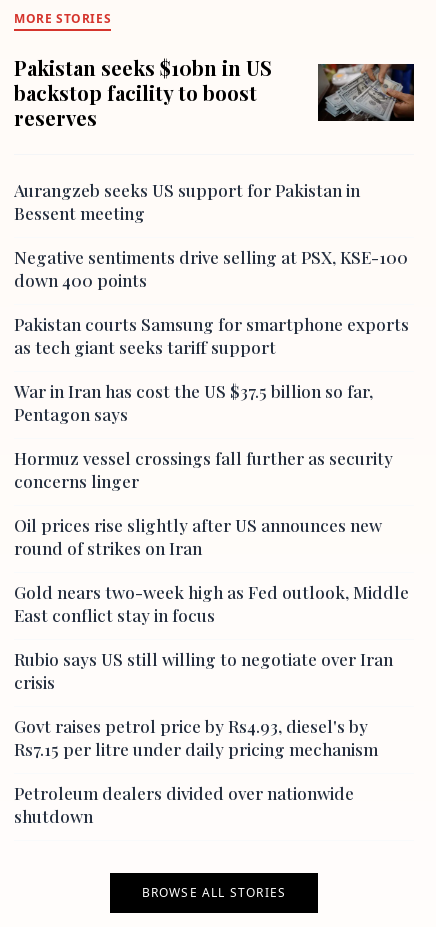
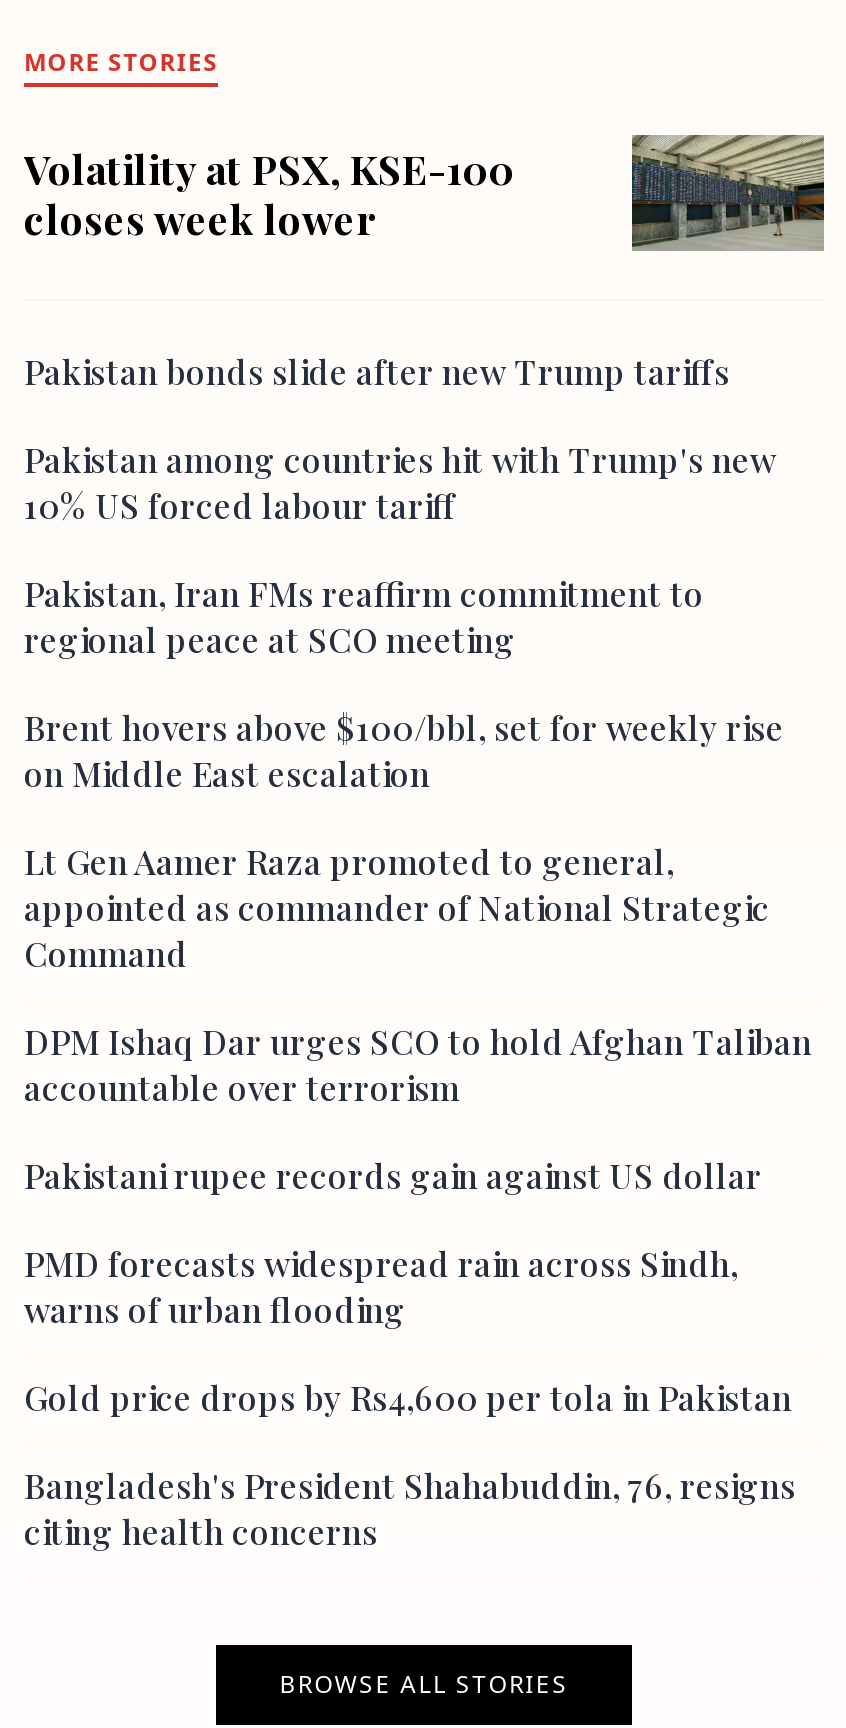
[14,54,272,131] Pakistan seeks $10bn in US | backstop facility to boost | reserves -> [24,141,514,245] Volatility at PSX, KSE-100 | closes week lower
[317,63,415,122] [image] -> [630,133,824,251] [image]
[14,179,360,224] Aurangzeb seeks US support for Pakistan in | Bessent meeting -> [24,349,730,393] Pakistan bonds slide after new Trump tariffs
[14,246,408,291] Negative sentiments drive selling at PSX, KSE-100 | down 400 points -> [24,437,776,527] Pakistan among countries hit with Trump's new | 10% US forced labour tariff
[14,313,409,358] Pakistan courts Samsung for smartphone exports | as tech giant seeks tariff support -> [24,571,704,661] Pakistan, Iran FMs reaffirm commitment to | regional peace at SCO meeting
[14,380,373,425] War in Iran has cost the US $37.5 billion so far, | Pentagon says -> [24,705,784,795] Brent hovers above $100/bbl, set for weekly rise | on Middle East escalation
[14,447,393,492] Hormuz vessel crossings fall further as security | concerns linger -> [24,839,770,975] Lt Gen Aamer Raza promoted to general, | appointed as commander of National Strategic | Command
[14,514,382,559] Oil prices rise slightly after US announces new | round of strikes on Iran -> [24,1019,812,1109] DPM Ishaq Dar urges SCO to hold Afghan Taliban | accountable over terrorism
[14,581,409,626] Gold nears two-week high as Fed outlook, Middle | East conflict stay in focus -> [24,1153,762,1197] Pakistani rupee records gain against US dollar
[14,648,393,693] Rubio says US still willing to negotiate over Iran | crisis -> [24,1241,738,1331] PMD forecasts widespread rain across Sindh, | warns of urban flooding
[14,715,378,760] Govt raises petrol price by Rs4.93, diesel's by | Rs7.15 per litre under daily pricing mechanism -> [24,1375,792,1419] Gold price drops by Rs4,600 per tola in Pakistan
[14,782,354,827] Petroleum dealers divided over nationwide | shutdown -> [24,1463,796,1553] Bangladesh's President Shahabuddin, 76, resigns | citing health concerns

